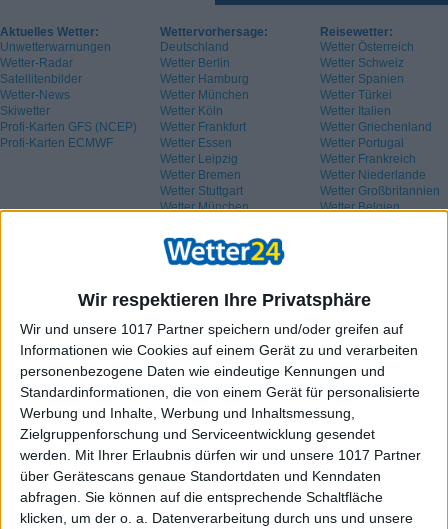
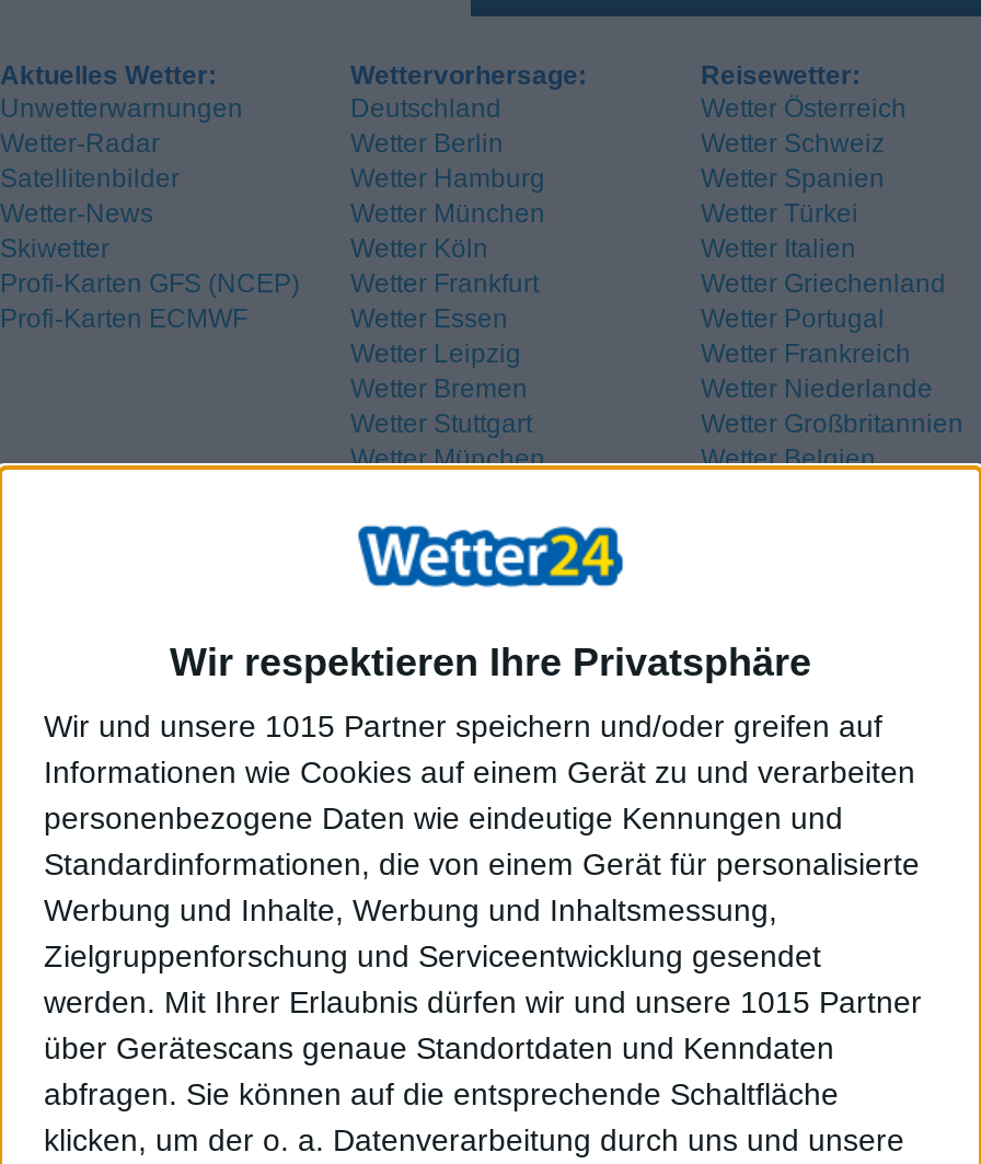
[20,321,403,337] Wir und unsere 1017 Partner speichern und/oder greifen auf -> [44,708,882,743] Wir und unsere 1015 Partner speichern und/oder greifen auf
[20,447,421,463] werden. Mit Ihrer Erlaubnis dürfen wir und unsere 1017 Partner -> [44,984,922,1019] werden. Mit Ihrer Erlaubnis dürfen wir und unsere 1015 Partner

